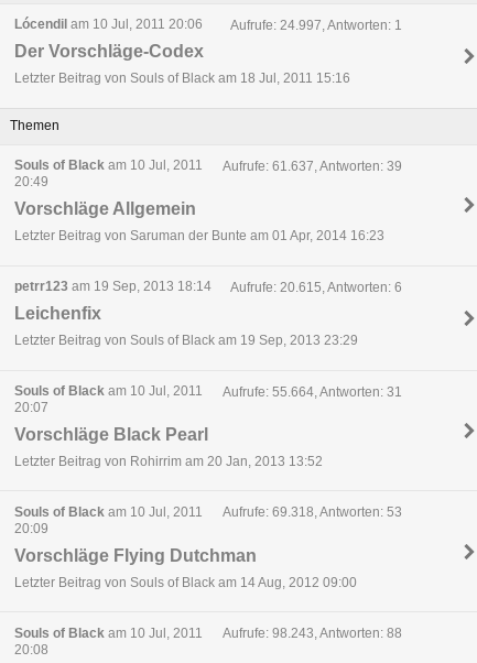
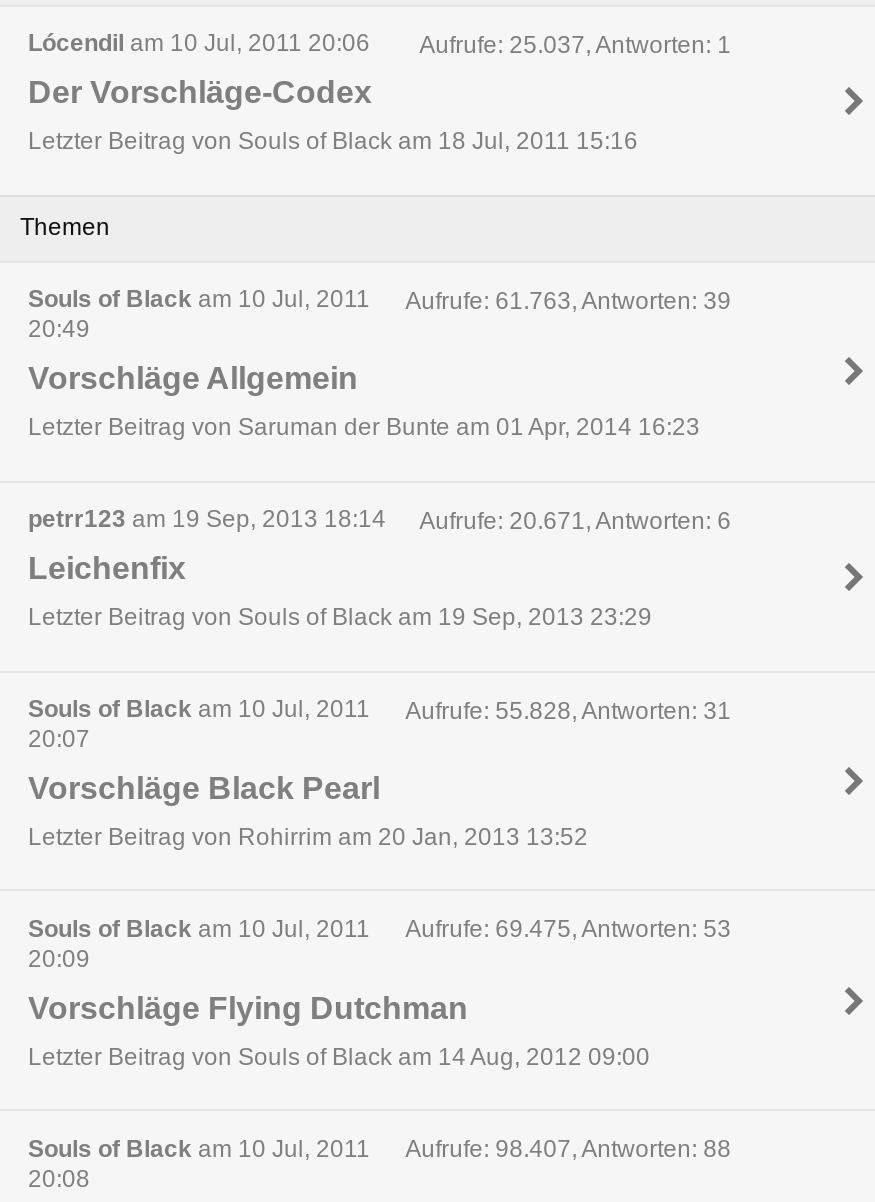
[230,18,402,33] Aufrufe: 24.997, Antworten: 1 -> [419,31,731,59] Aufrufe: 25.037, Antworten: 1
[222,158,402,174] Aufrufe: 61.637, Antworten: 39 -> [405,286,731,314] Aufrufe: 61.763, Antworten: 39
[230,279,402,295] Aufrufe: 20.615, Antworten: 6 -> [419,506,731,534] Aufrufe: 20.671, Antworten: 6
[222,384,402,399] Aufrufe: 55.664, Antworten: 31 -> [405,696,731,724] Aufrufe: 55.828, Antworten: 31
[222,505,402,520] Aufrufe: 69.318, Antworten: 53 -> [405,916,731,944] Aufrufe: 69.475, Antworten: 53
[222,626,402,641] Aufrufe: 98.243, Antworten: 88 -> [405,1136,731,1164] Aufrufe: 98.407, Antworten: 88

